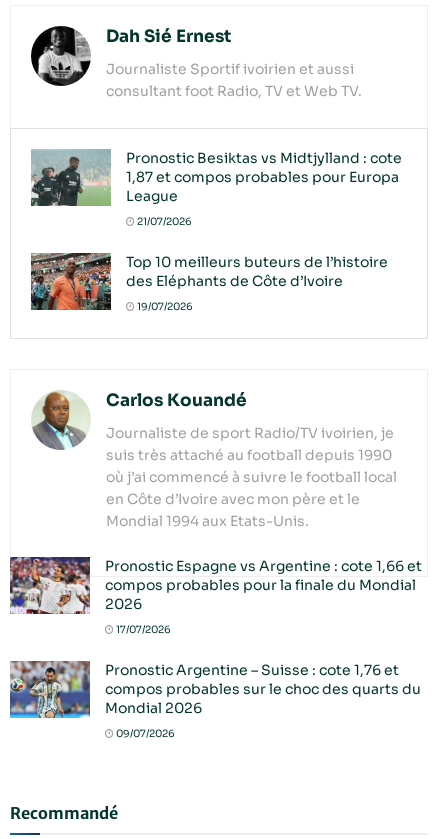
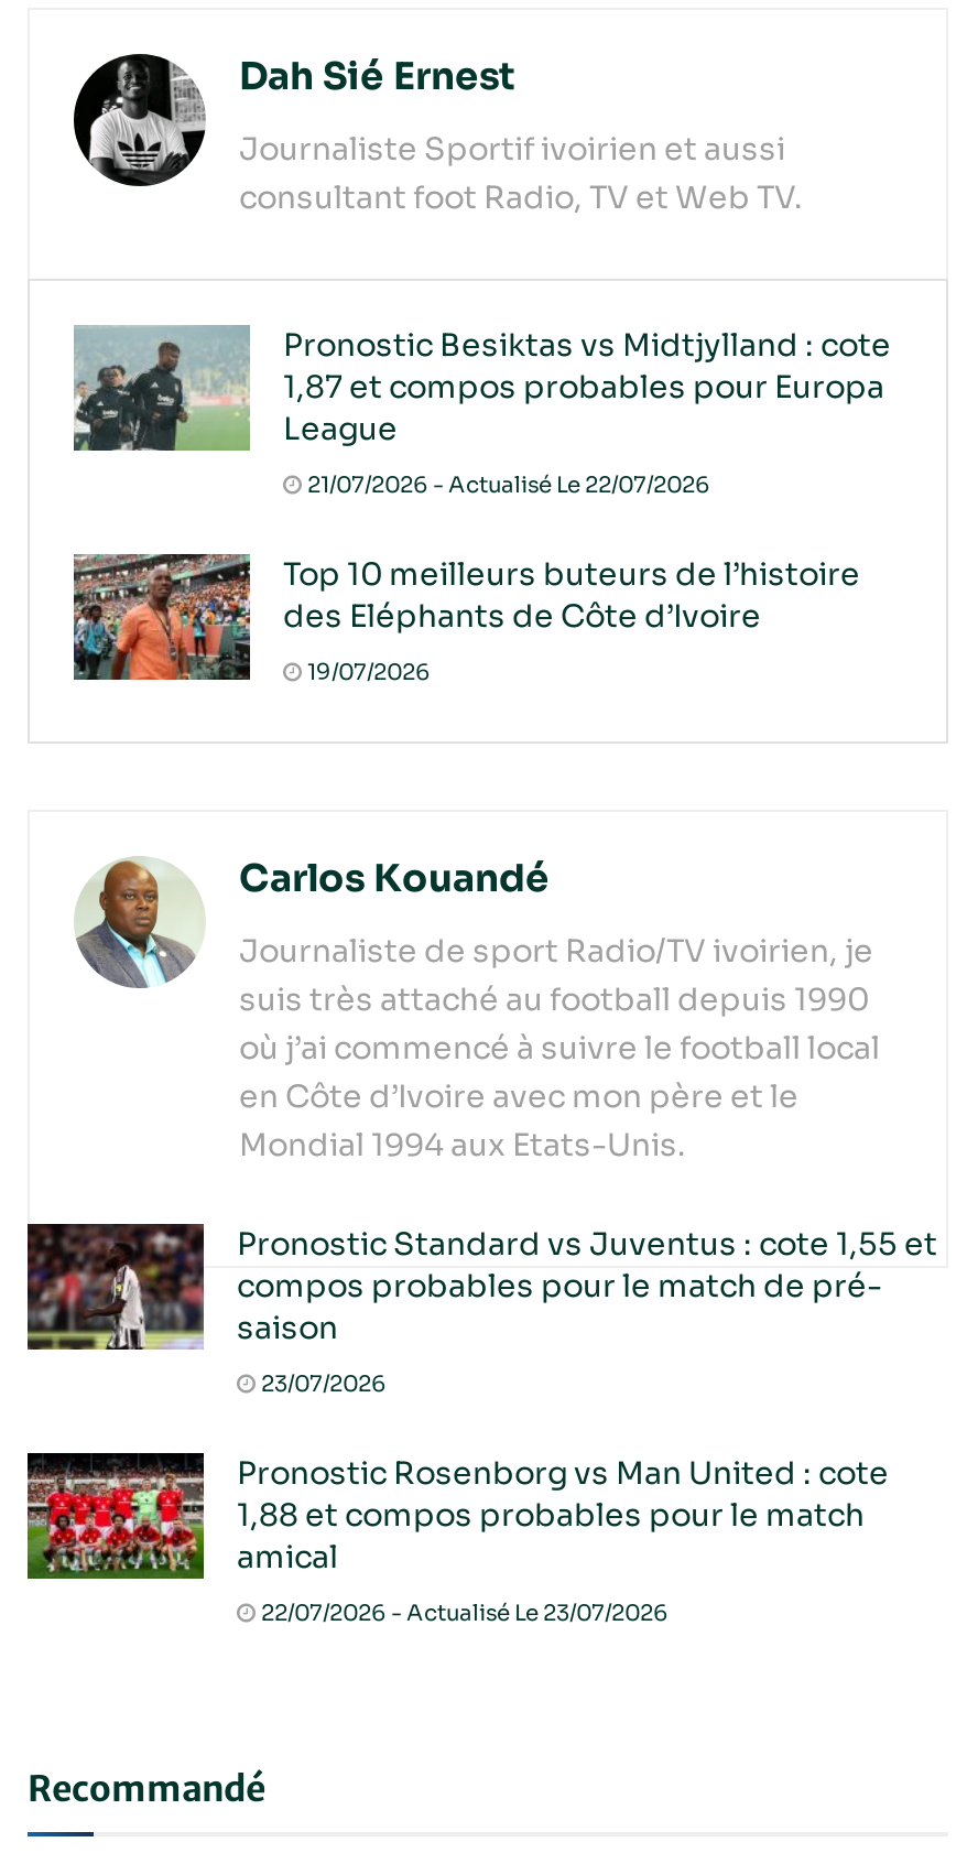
[135,215,192,228] 21/07/2026 -> [303,470,710,498] 21/07/2026 - Actualisé Le 22/07/2026
[9,556,422,615] [image] | Pronostic Espagne vs Argentine : cote 1,66 et | compos probables pour la finale du Mondial | 2026 -> [25,1224,937,1352] [image] | Pronostic Standard vs Juventus : cote 1,55 et | compos probables pour le match de pré- | saison
[114,623,171,636] 17/07/2026 -> [257,1370,387,1398] 23/07/2026
[9,660,421,719] [image] | Pronostic Argentine – Suisse : cote 1,76 et | compos probables sur le choc des quarts du | Mondial 2026 -> [25,1451,889,1581] [image] | Pronostic Rosenborg vs Man United : cote | 1,88 et compos probables pour le match | amical
[114,727,175,740] 09/07/2026 -> [257,1599,669,1627] 22/07/2026 - Actualisé Le 23/07/2026

